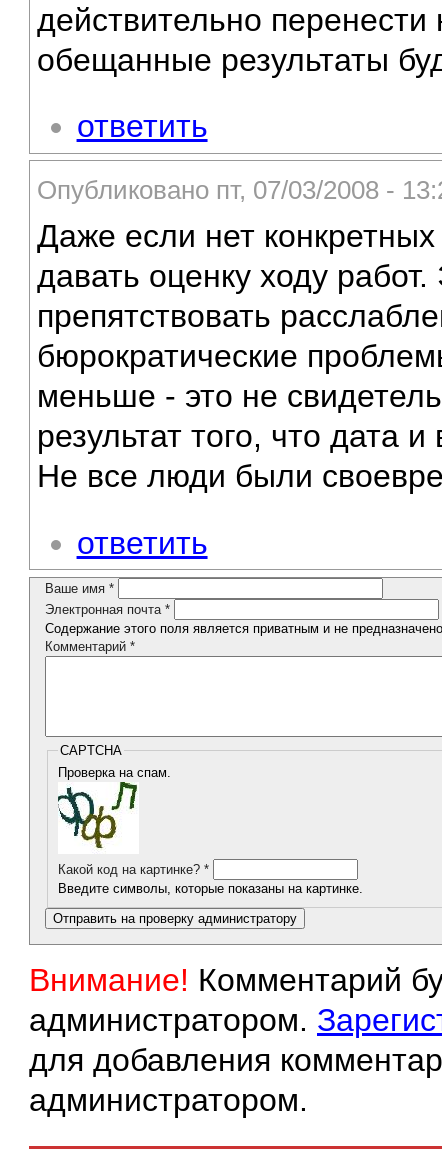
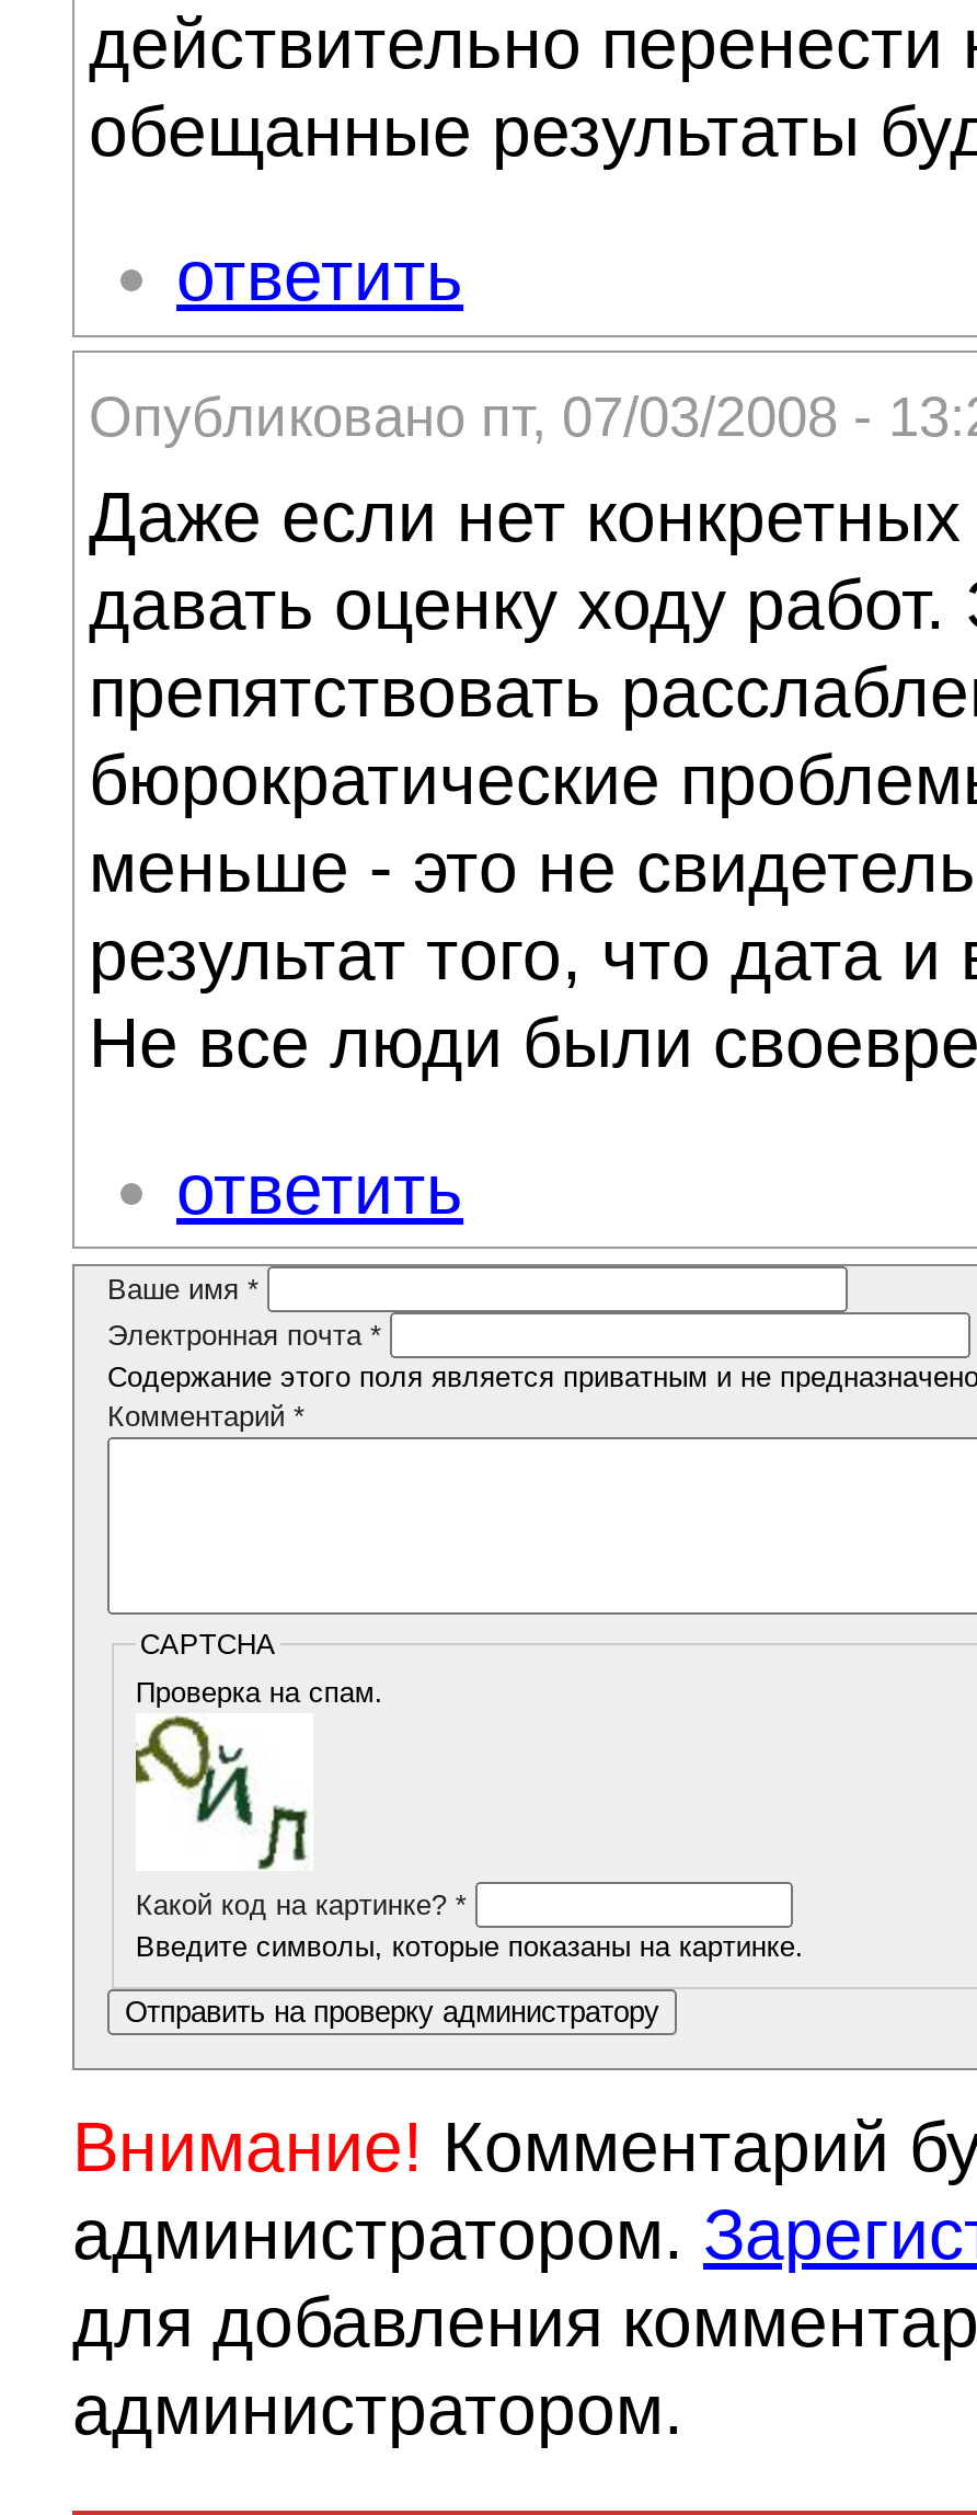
[57,783,138,853] [image] -> [134,1715,309,1871] [image]

